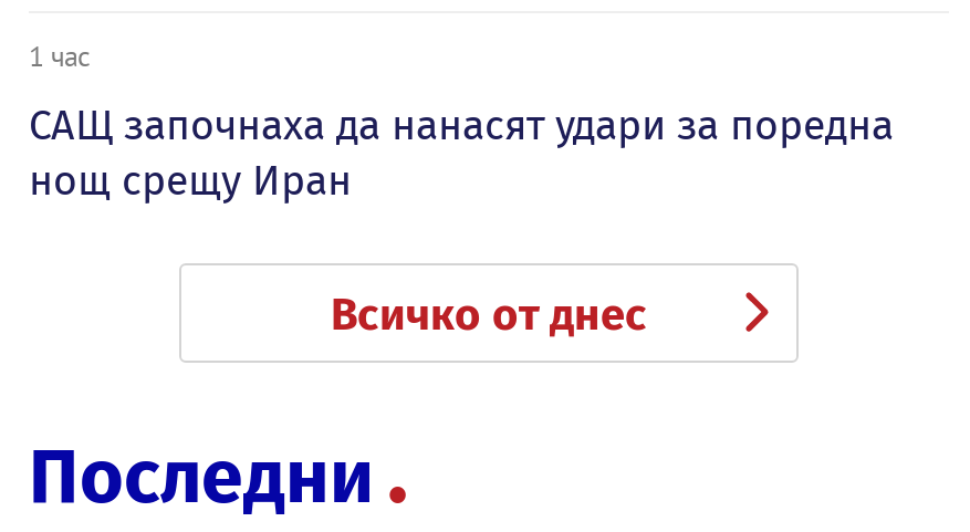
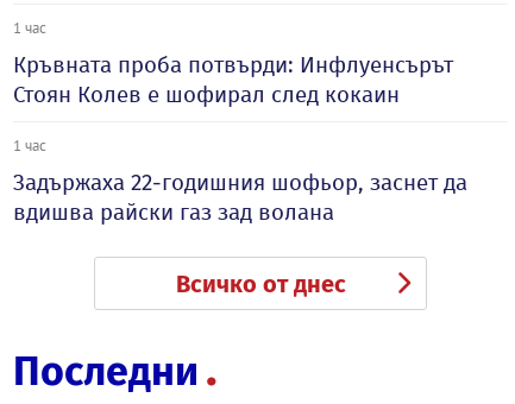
[29,100,894,206] САЩ започнаха да нанасят удари за поредна | нощ срещу Иран -> [13,51,467,226] Кръвната проба потвърди: Инфлуенсърът | Стоян Колев е шофирал след кокаин | 1 час | Задържаха 22-годишния шофьор, заснет да | вдишва райски газ зад волана

